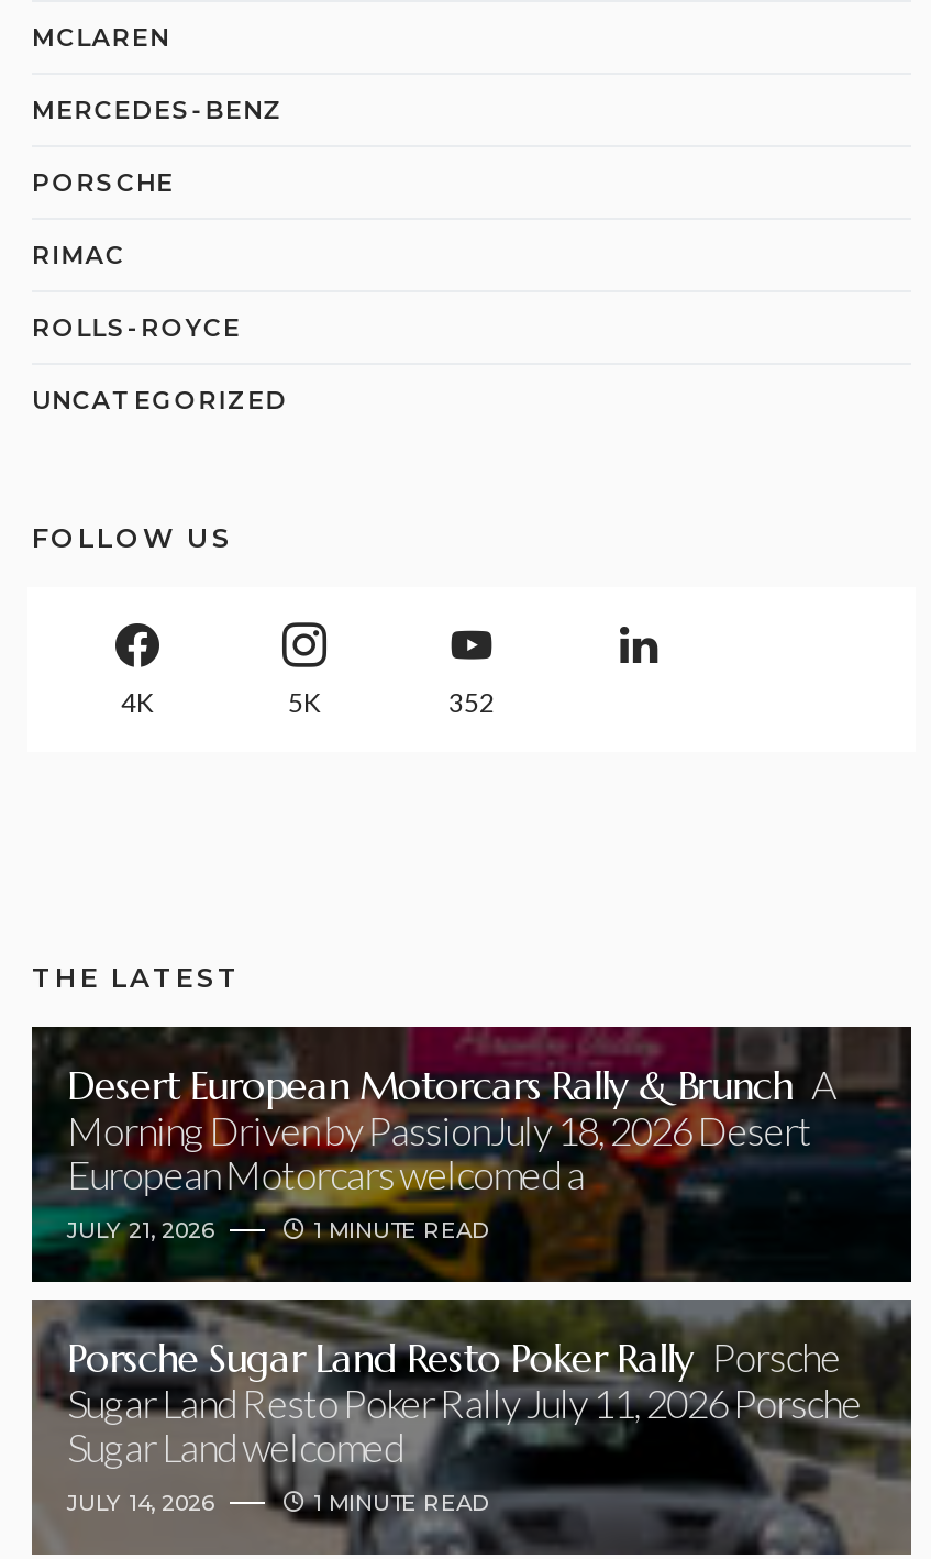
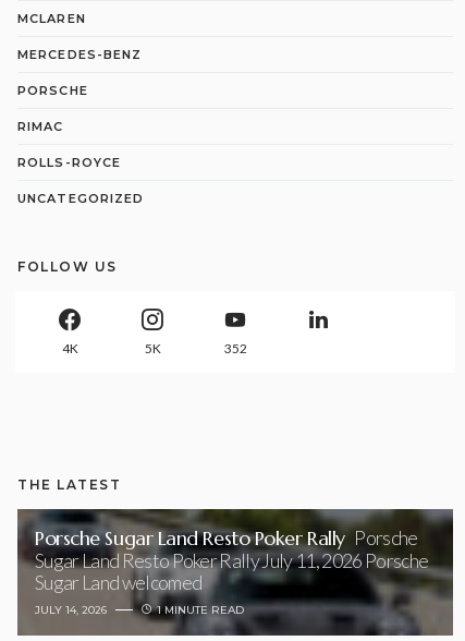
[30,1025,913,1284] [image] | Desert European Motorcars Rally & Brunch A | Morning Driven by PassionJuly 18, 2026 Desert | European Motorcars welcomed a | JULY 21, 2026 | 1 MINUTE READ -> none

